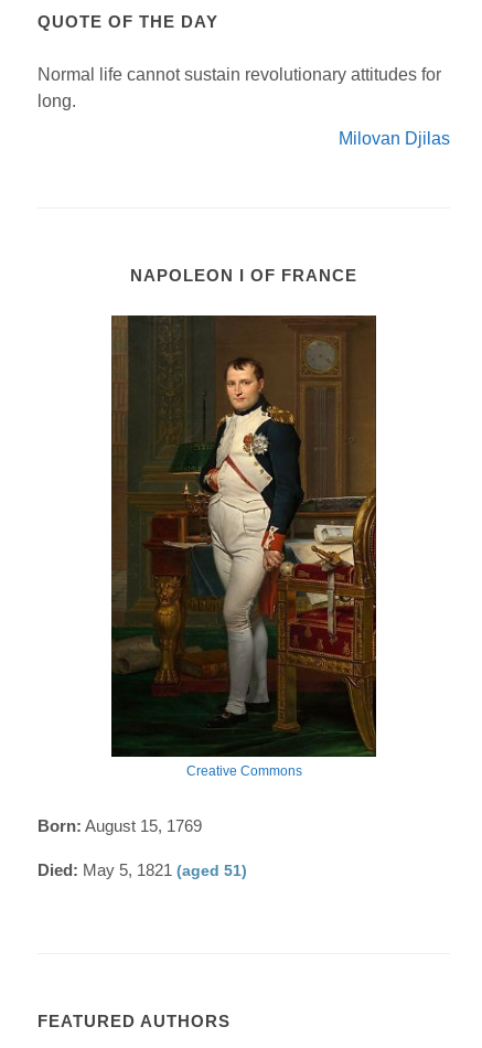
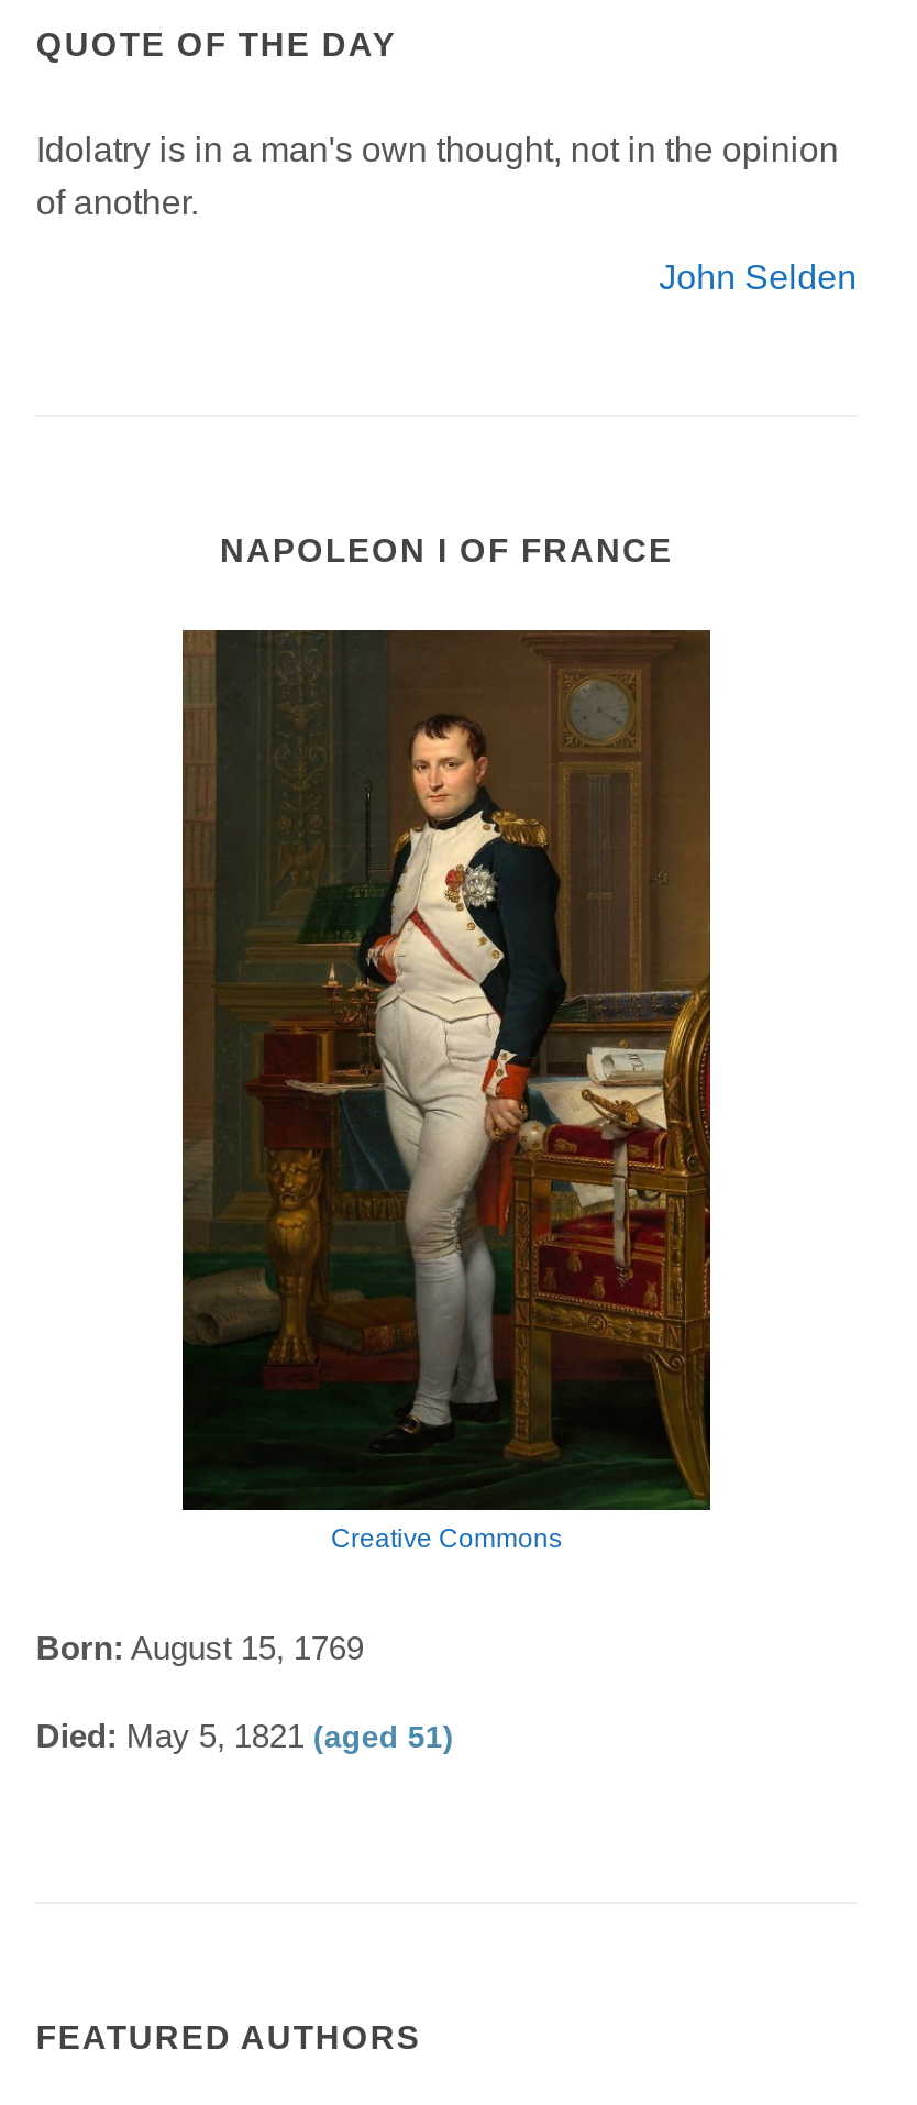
[38,65,442,110] Normal life cannot sustain revolutionary attitudes for | long. -> [36,130,839,220] Idolatry is in a man's own thought, not in the opinion | of another.
[338,129,450,147] Milovan Djilas -> [659,258,857,295] John Selden

